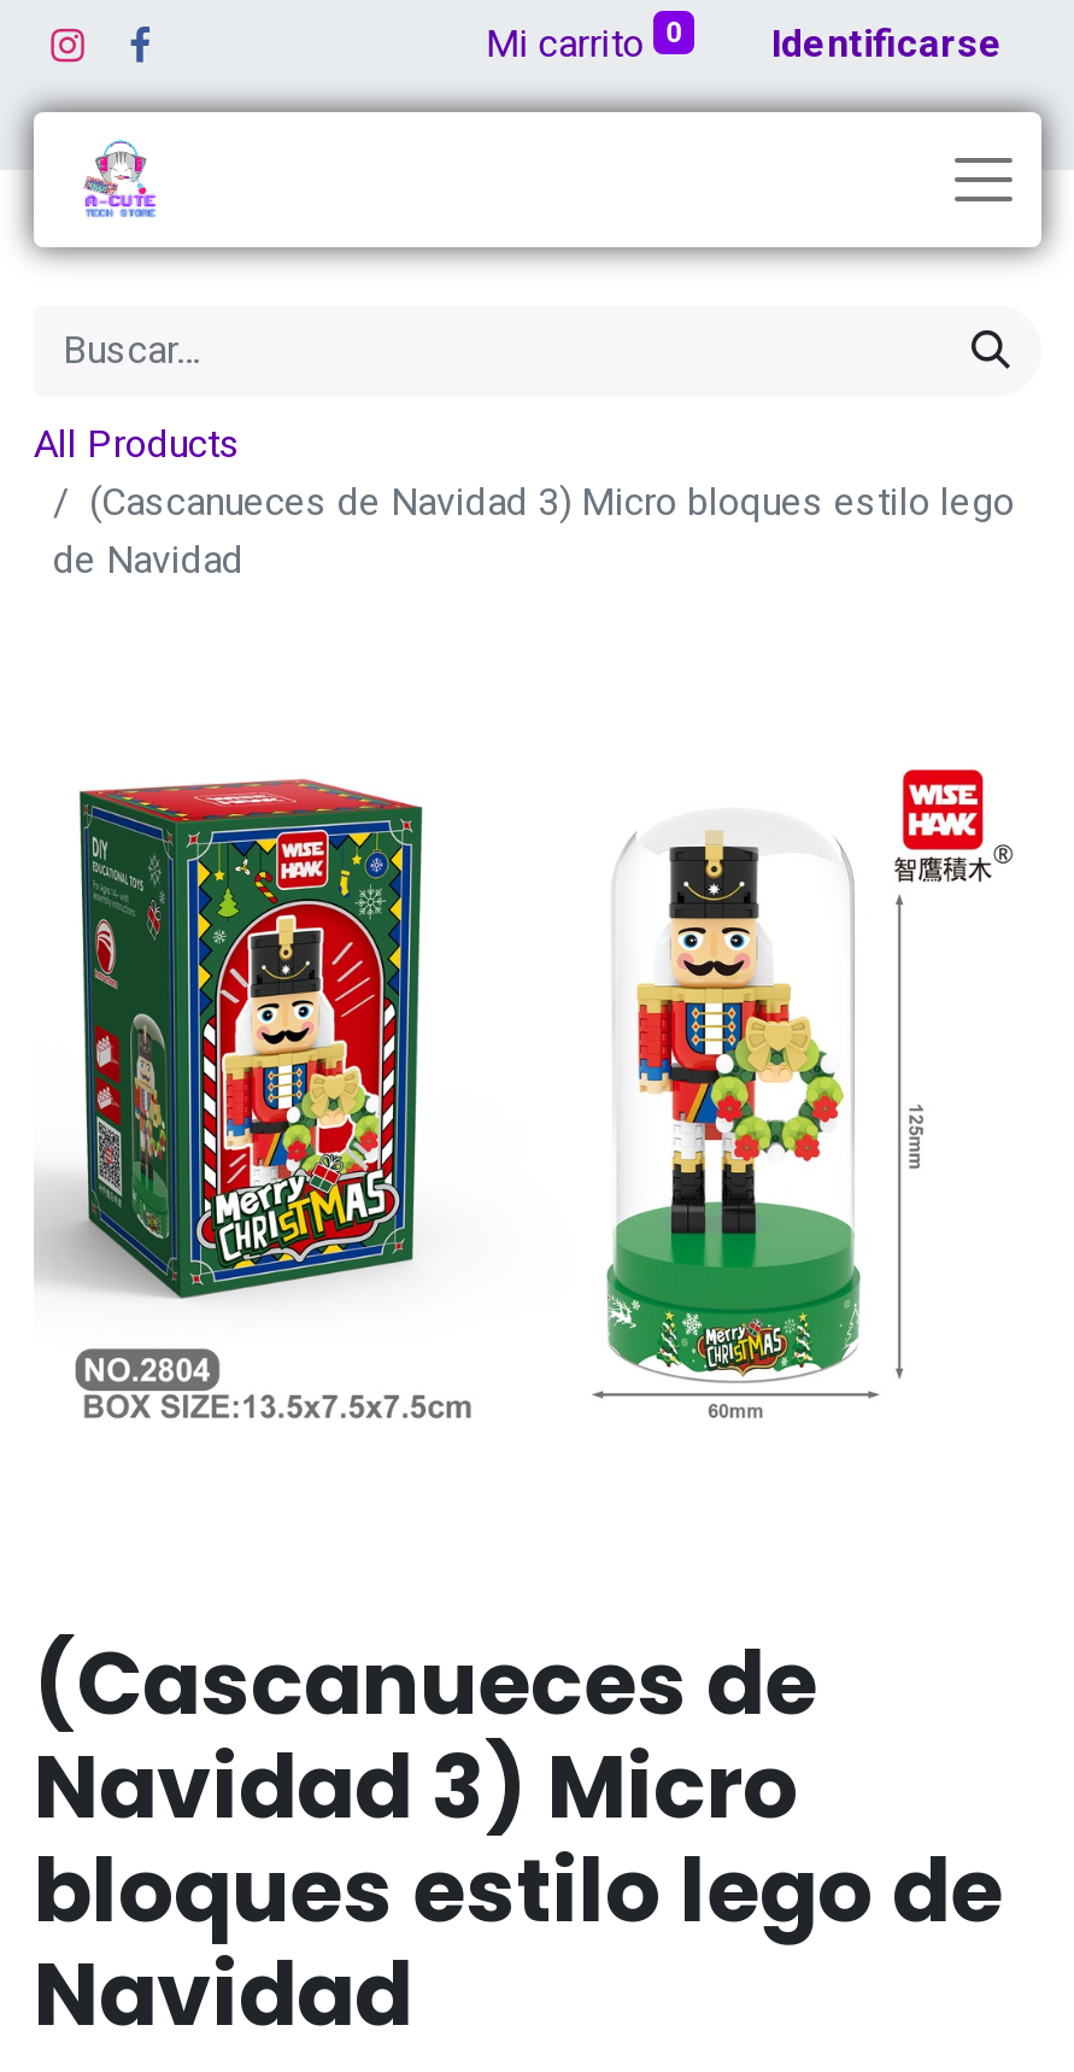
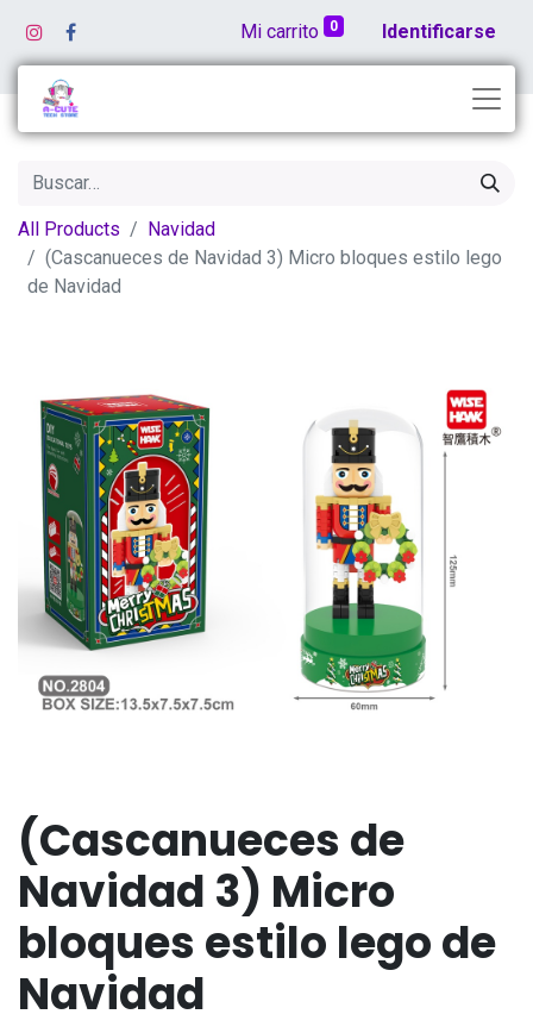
none -> [148,218,215,240] Navidad

